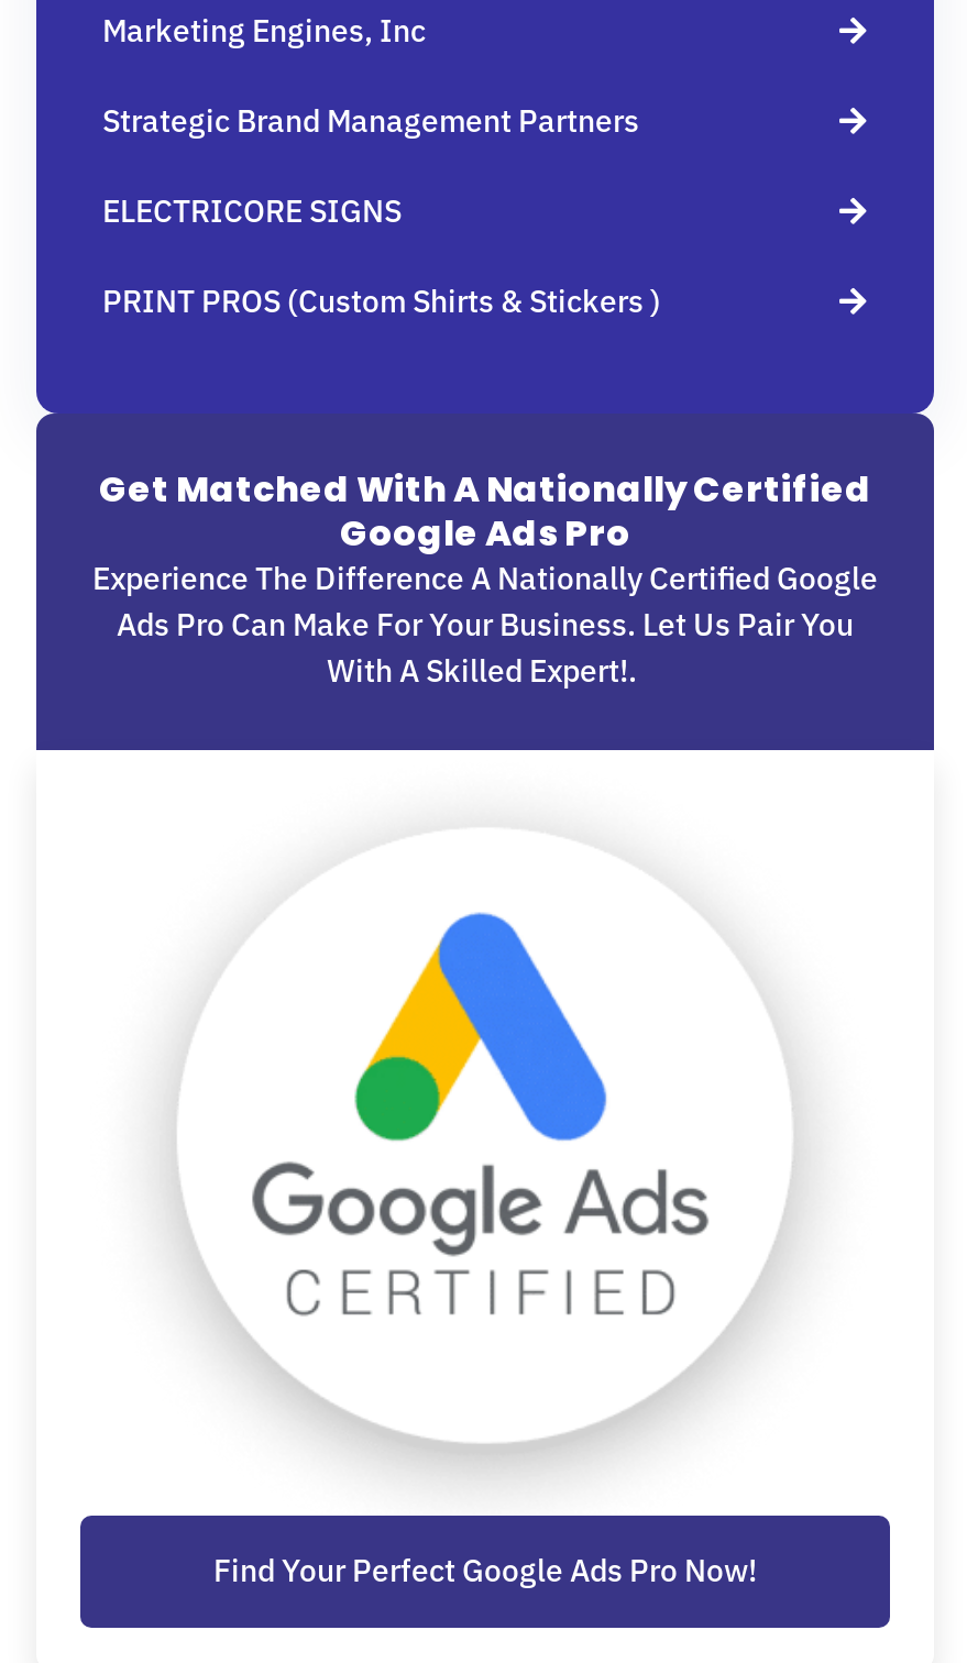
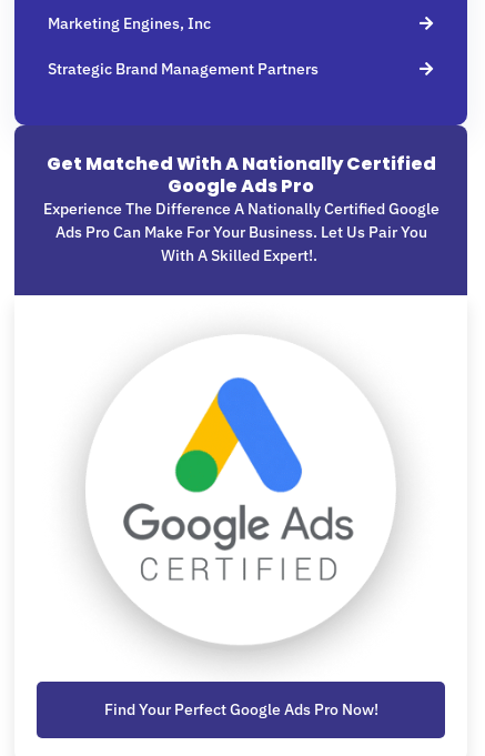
[102,191,661,321] ELECTRICORE SIGNS | PRINT PROS (Custom Shirts & Stickers ) -> none

